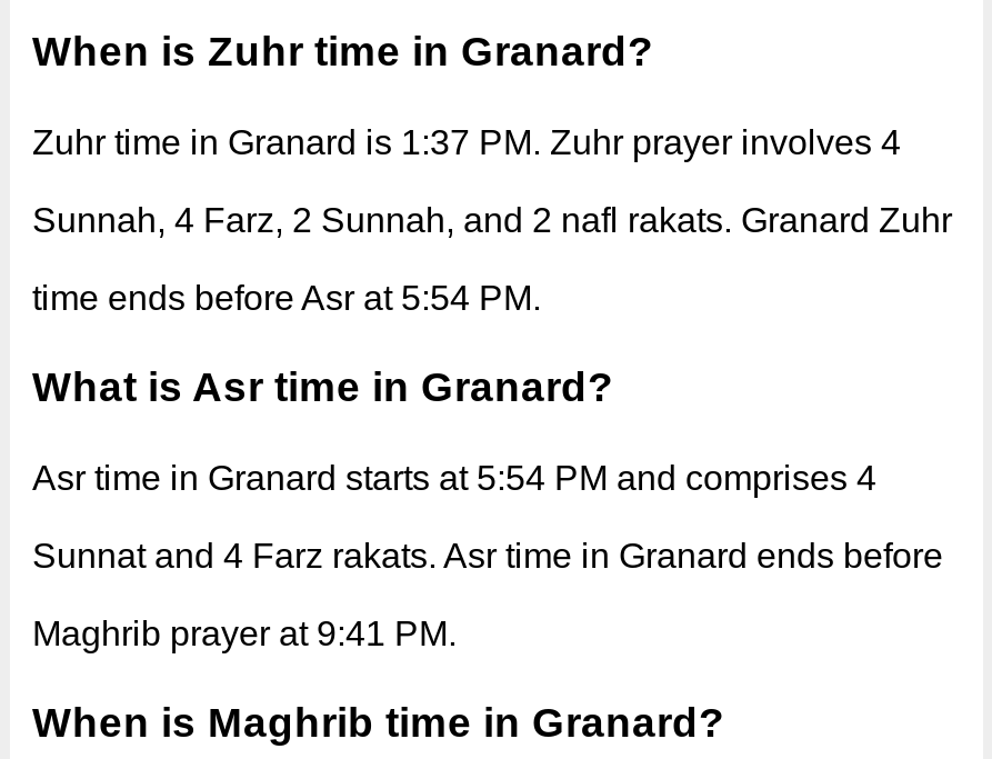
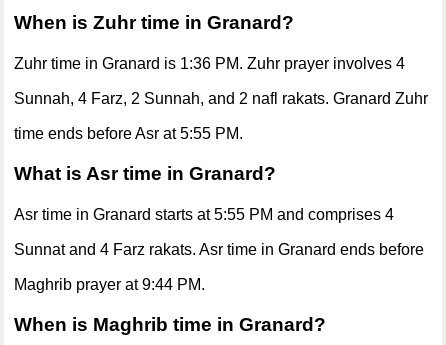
[32,123,901,161] Zuhr time in Granard is 1:37 PM. Zuhr prayer involves 4 -> [14,55,405,72] Zuhr time in Granard is 1:36 PM. Zuhr prayer involves 4
[32,279,541,317] time ends before Asr at 5:54 PM. -> [14,125,243,142] time ends before Asr at 5:55 PM.
[32,459,876,497] Asr time in Granard starts at 5:54 PM and comprises 4 -> [14,206,394,223] Asr time in Granard starts at 5:55 PM and comprises 4
[32,615,457,652] Maghrib prayer at 9:41 PM. -> [14,276,205,293] Maghrib prayer at 9:44 PM.

